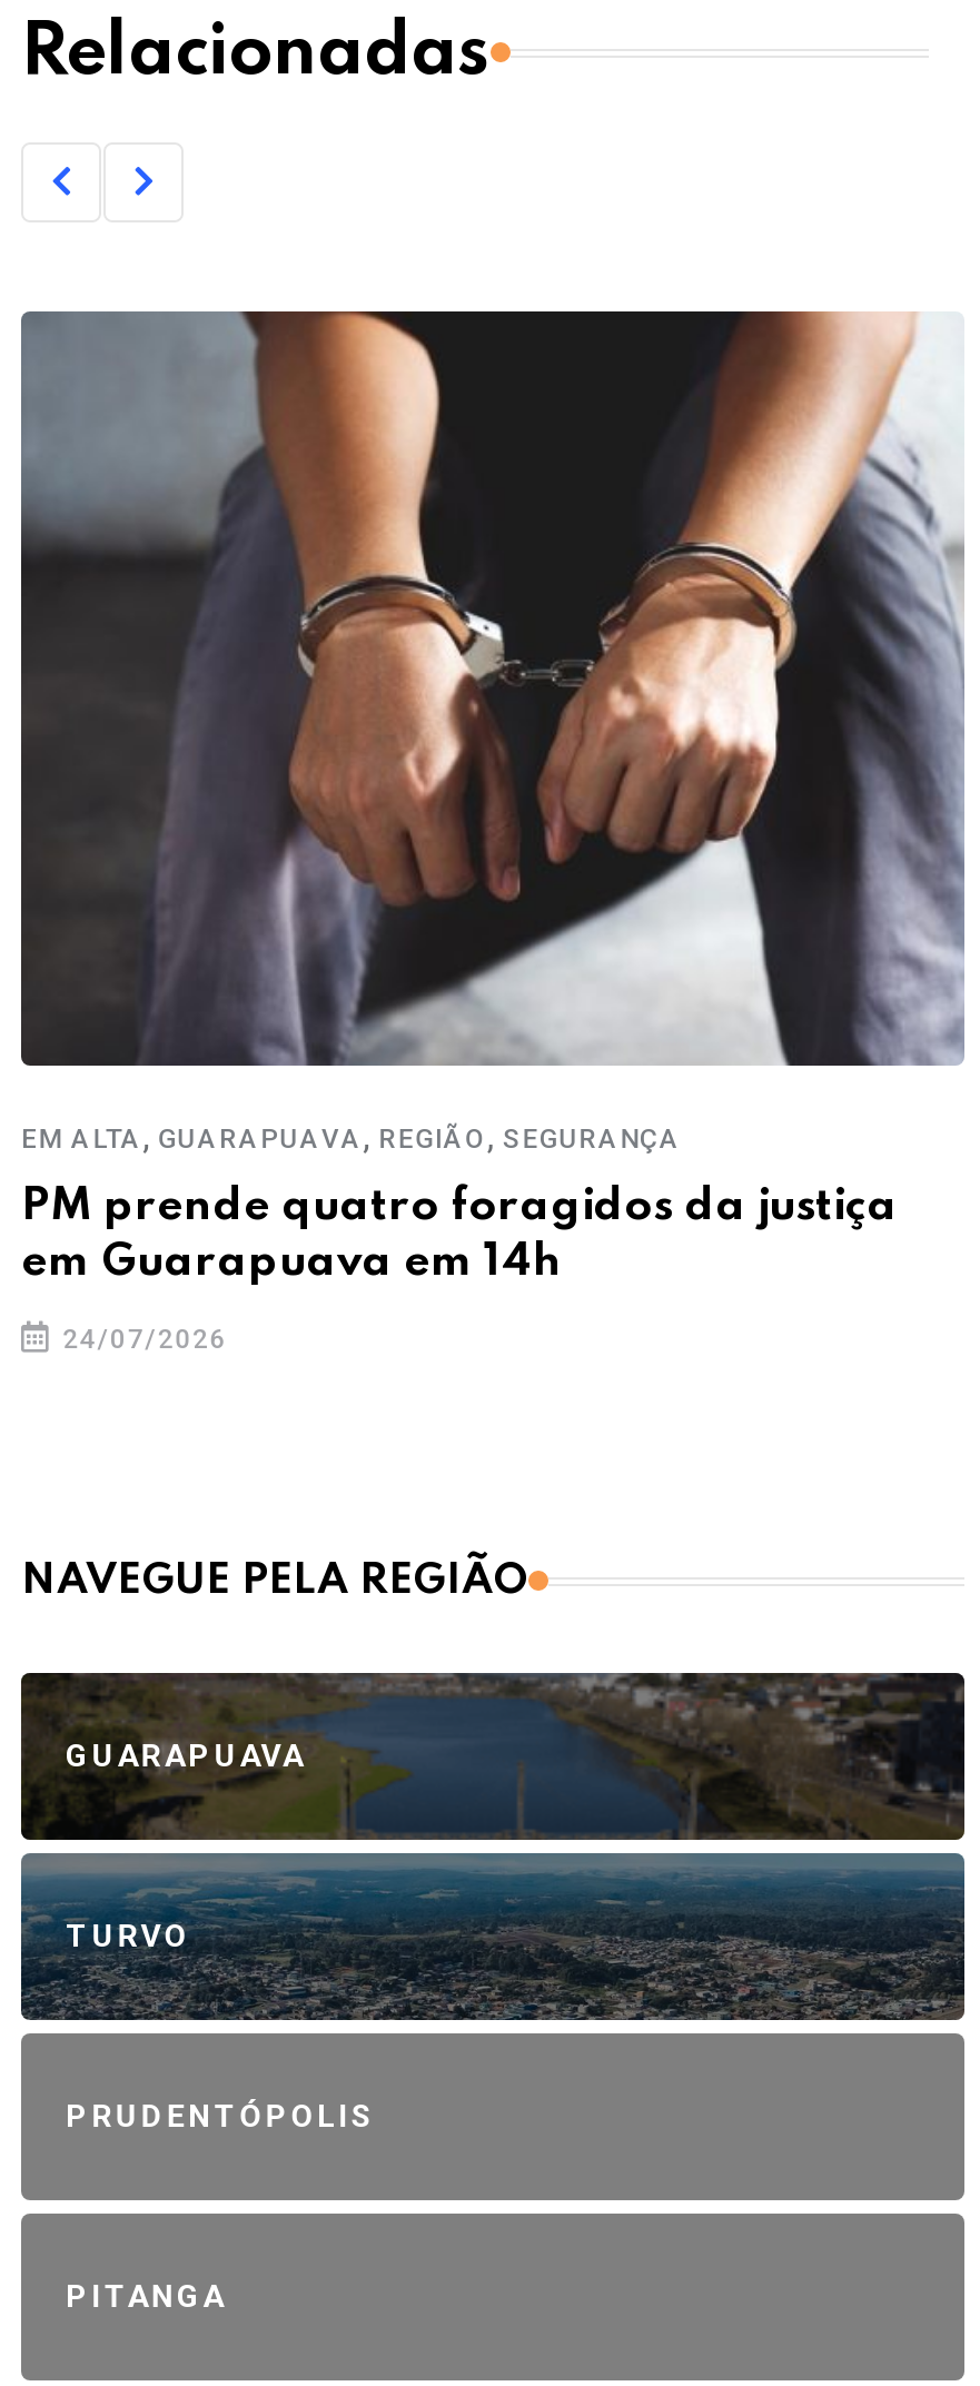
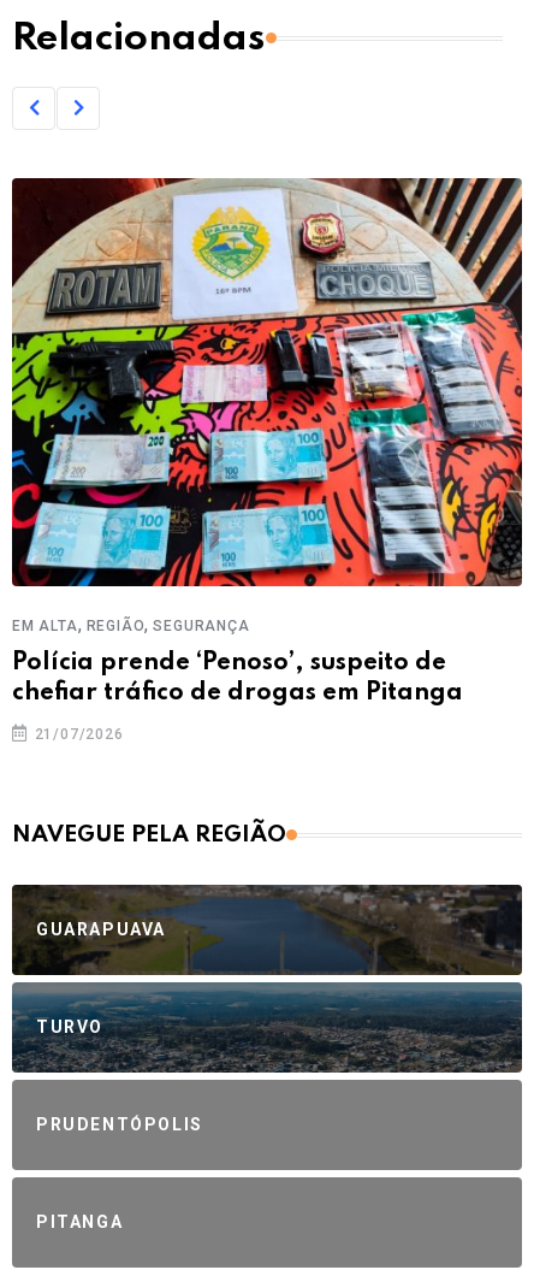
[19,309,967,1157] [image] | EM ALTA, GUARAPUAVA, REGIÃO, SEGURANÇA -> [11,177,523,636] [image] | EM ALTA, REGIÃO, SEGURANÇA
[21,1186,898,1286] PM prende quatro foragidos da justiça | em Guarapuava em 14h -> [12,651,463,706] Polícia prende ‘Penoso’, suspeito de | chefiar tráfico de drogas em Pitanga
[54,1324,227,1355] 24/07/2026 -> [30,726,123,743] 21/07/2026

